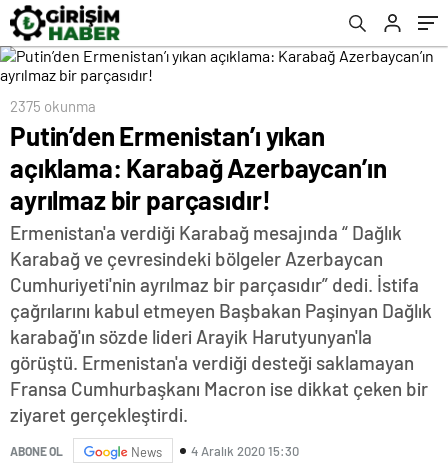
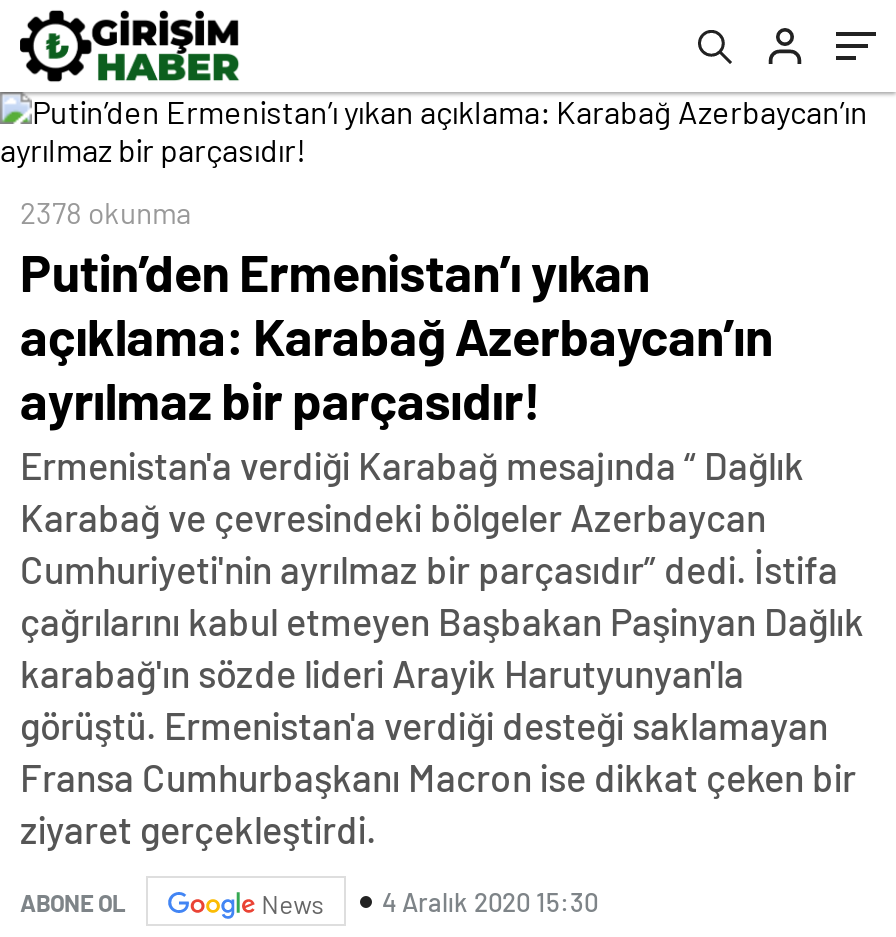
[10,97,96,115] 2375 okunma -> [20,194,192,230] 2378 okunma

